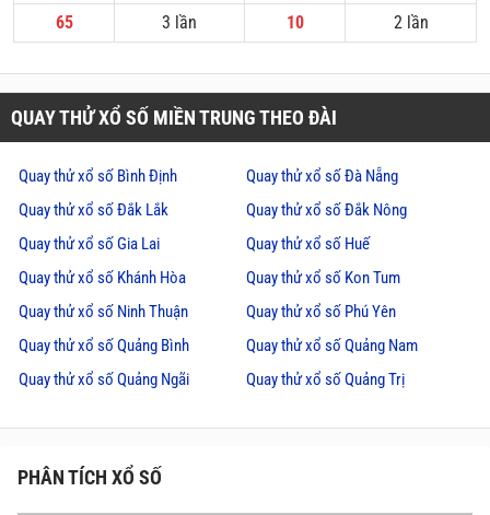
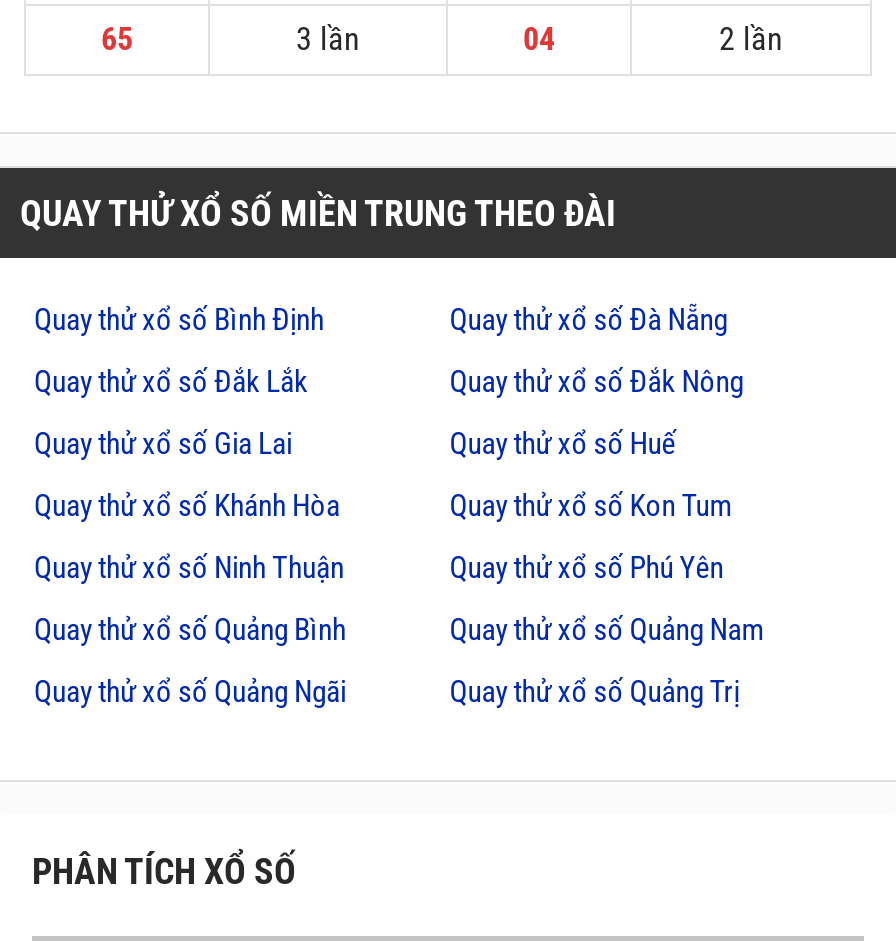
[286,12,304,33] 10 -> [523,20,555,58] 04

